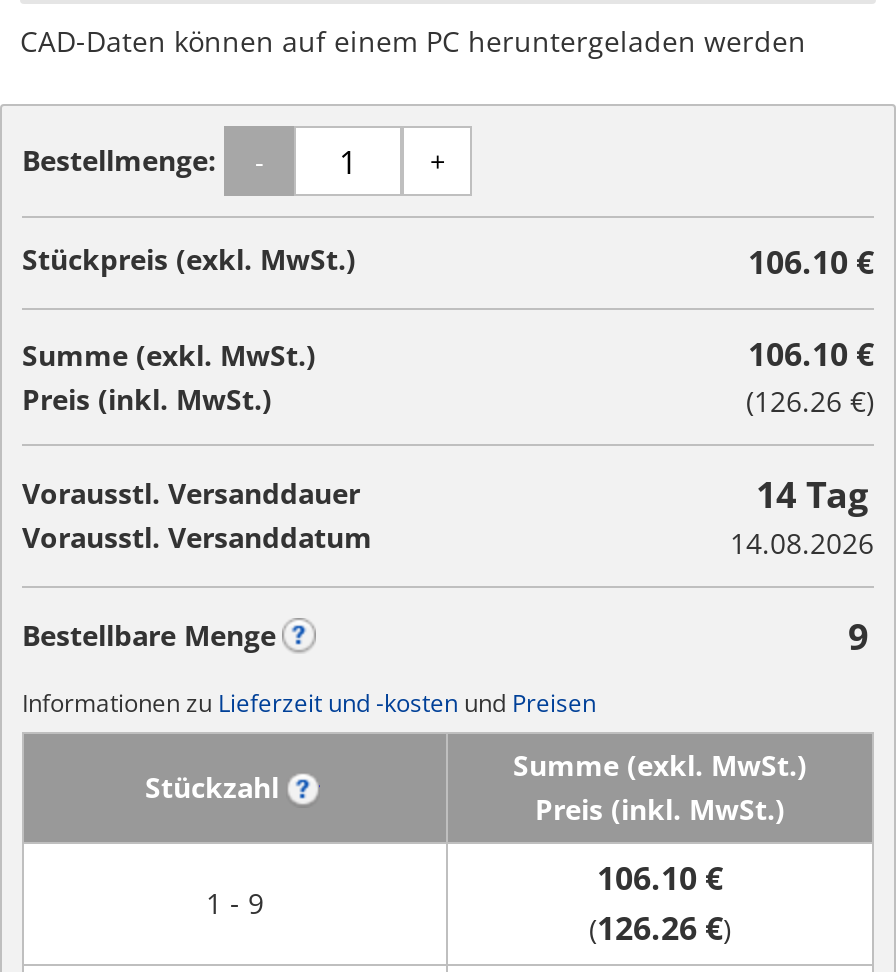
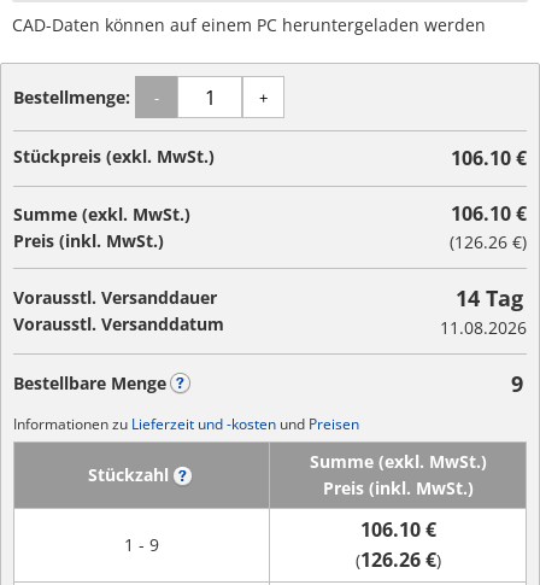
[730,524,874,562] 14.08.2026 -> [440,316,527,339] 11.08.2026

